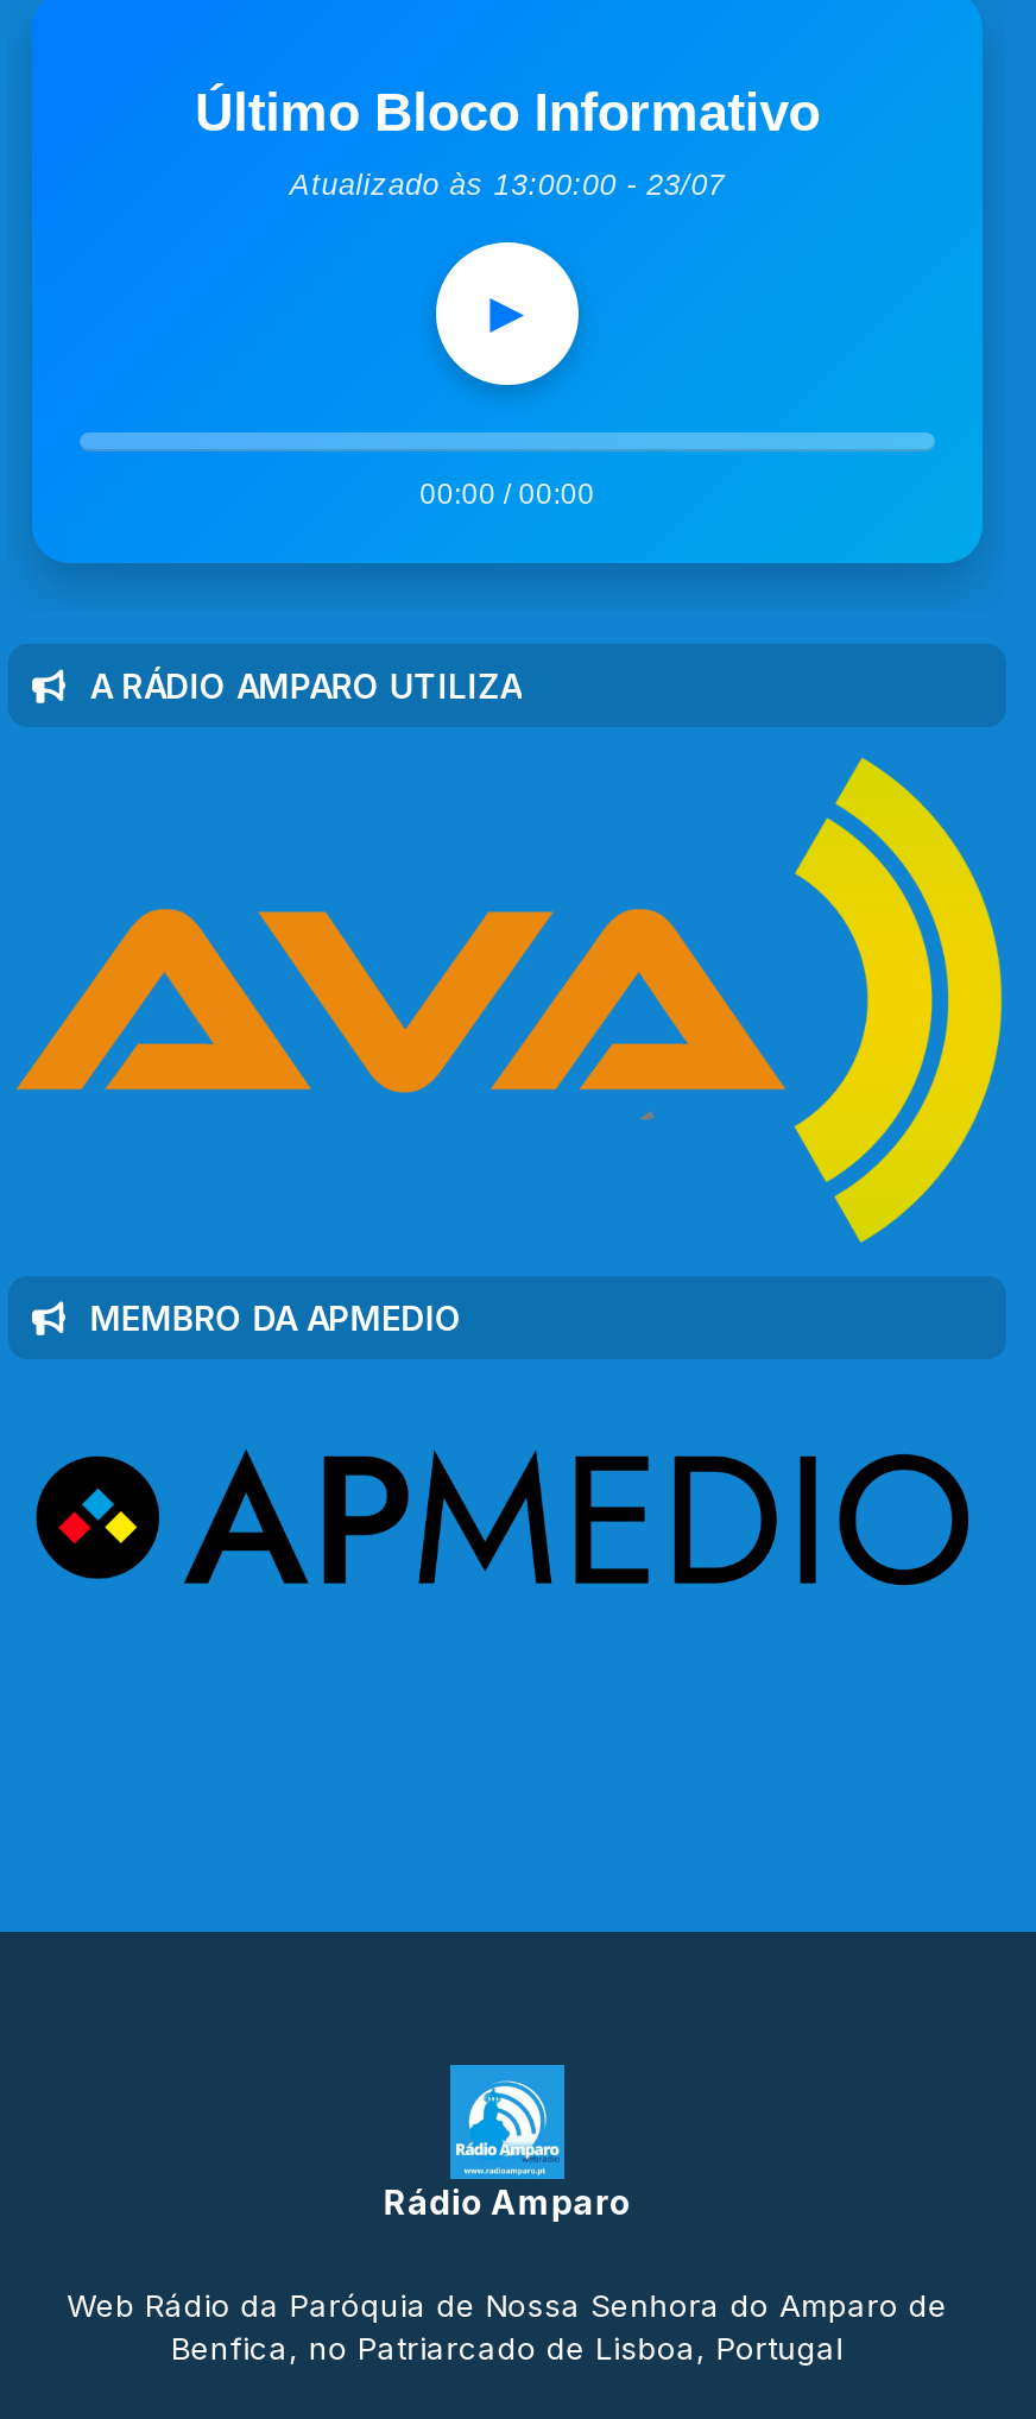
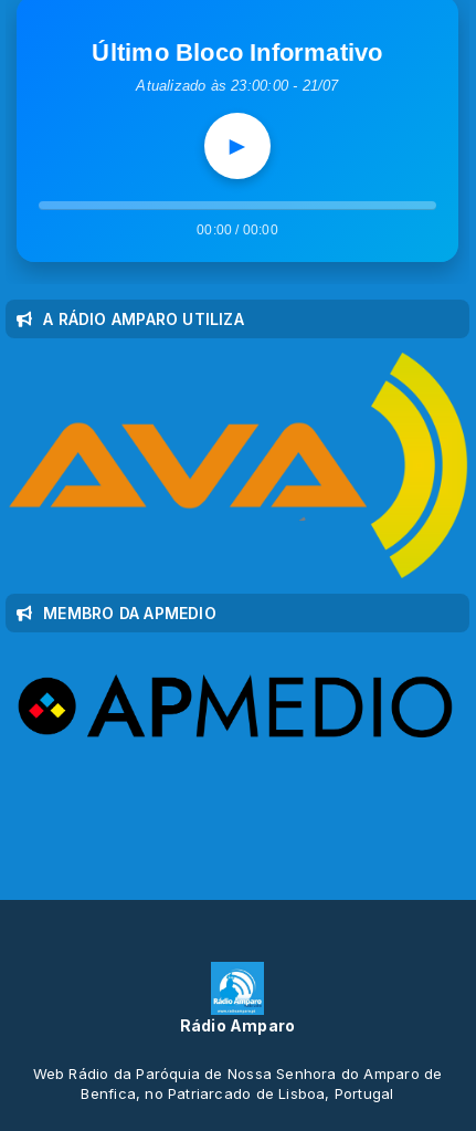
[289,170,725,203] Atualizado às 13:00:00 - 23/07 -> [136,79,339,94] Atualizado às 23:00:00 - 21/07

